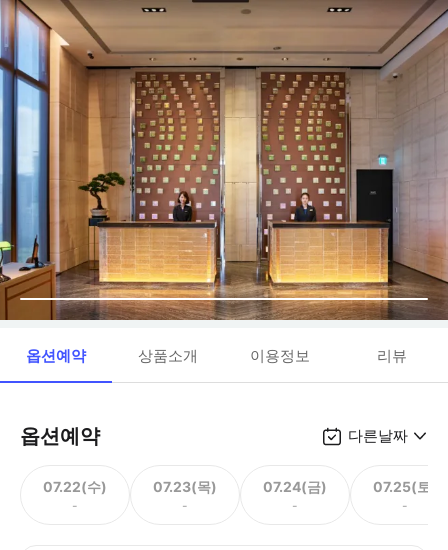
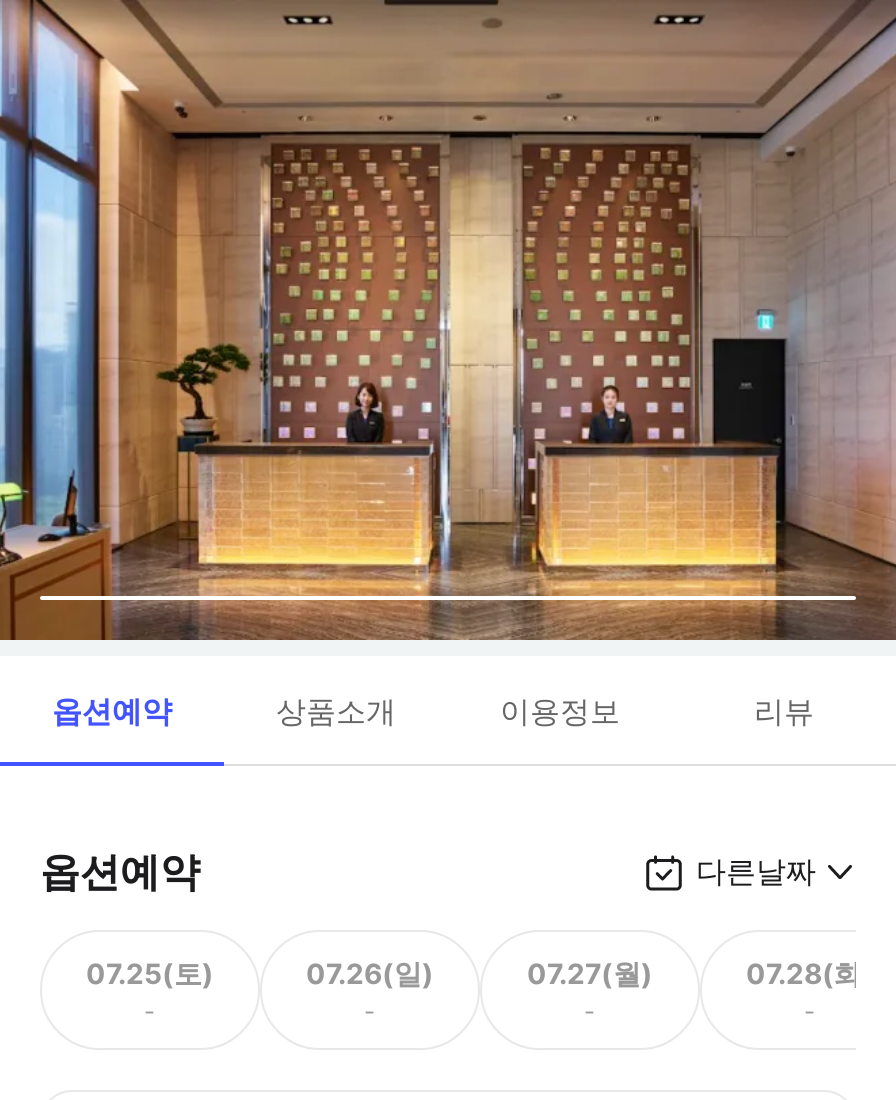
[43,477,107,494] 07.22(수) -> [86,955,214,989] 07.25(토)
[153,477,217,494] 07.23(목) -> [306,955,434,989] 07.26(일)
[263,477,327,494] 07.24(금) -> [527,955,653,989] 07.27(월)
[373,477,437,494] 07.25(토) -> [746,955,874,989] 07.28(화)

